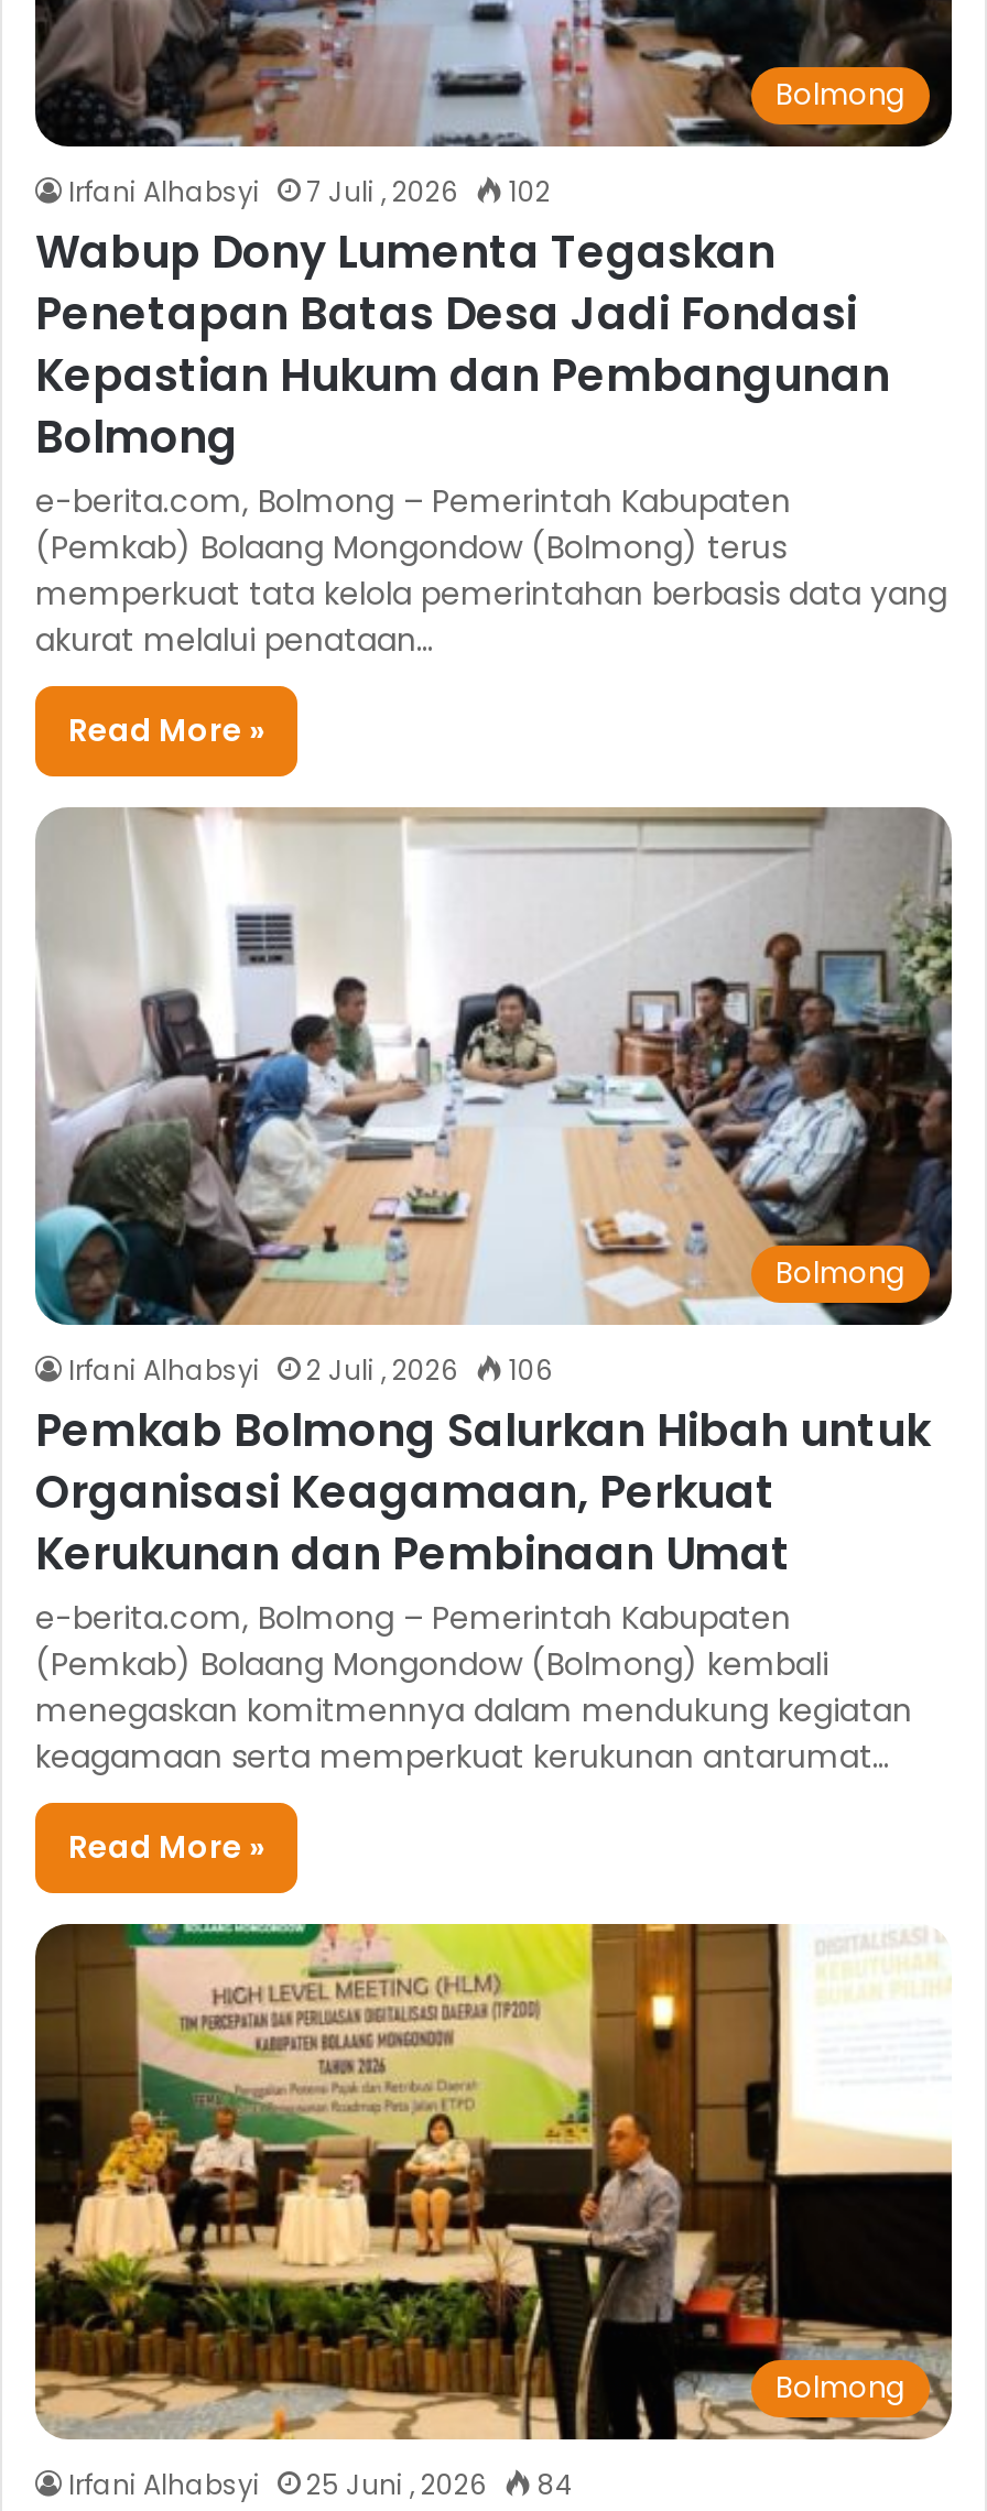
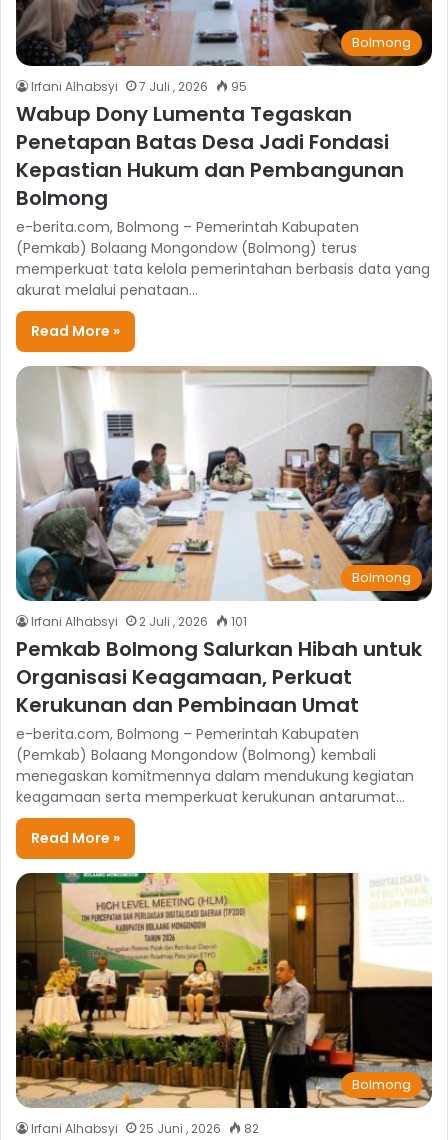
[68,172,551,210] Irfani Alhabsyi 7 Juli , 2026 102 -> [31,78,247,95] Irfani Alhabsyi 7 Juli , 2026 95
[68,1350,553,1387] Irfani Alhabsyi 2 Juli , 2026 106 -> [31,613,247,630] Irfani Alhabsyi 2 Juli , 2026 101
[68,2466,573,2504] Irfani Alhabsyi 25 Juni , 2026 84 -> [31,1120,259,1137] Irfani Alhabsyi 25 Juni , 2026 82

